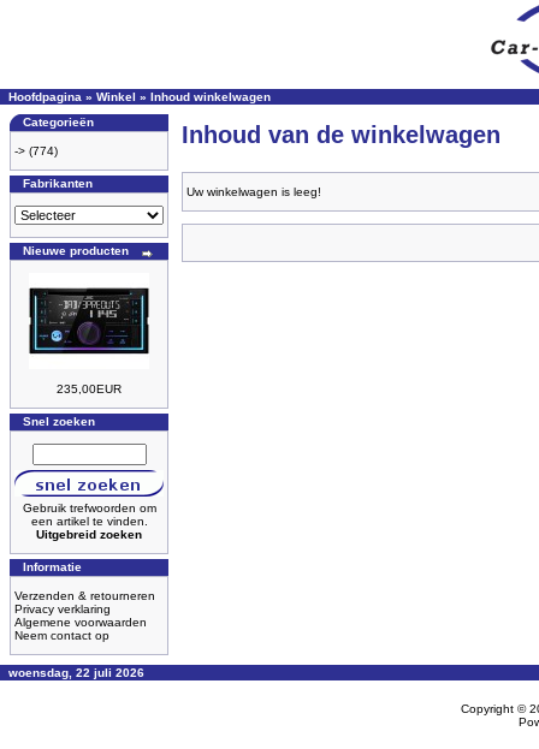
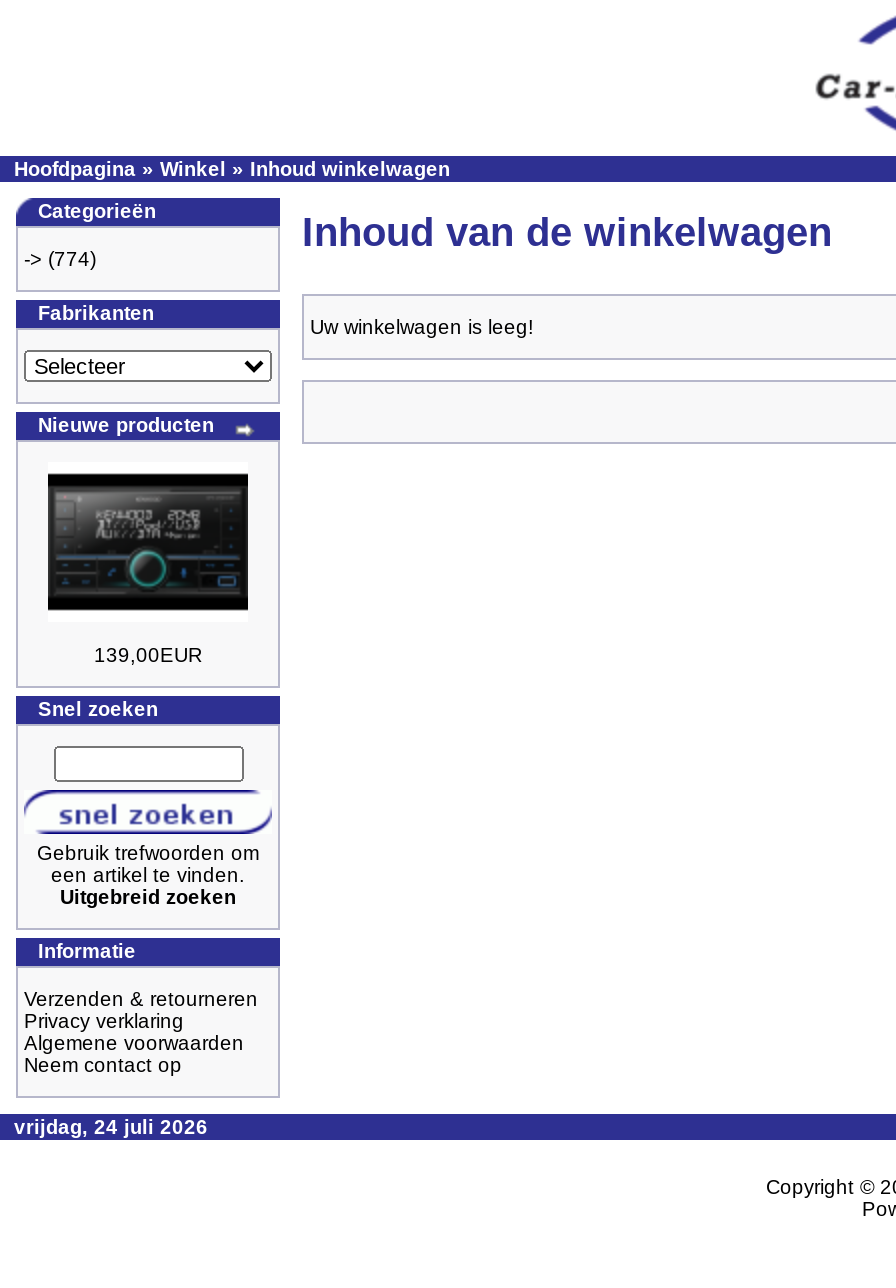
[29,280,149,396] [image] | 235,00EUR -> [46,472,250,666] [image] | 139,00EUR
[1,666,152,679] woensdag, 22 juli 2026 -> [2,1116,220,1138] vrijdag, 24 juli 2026

